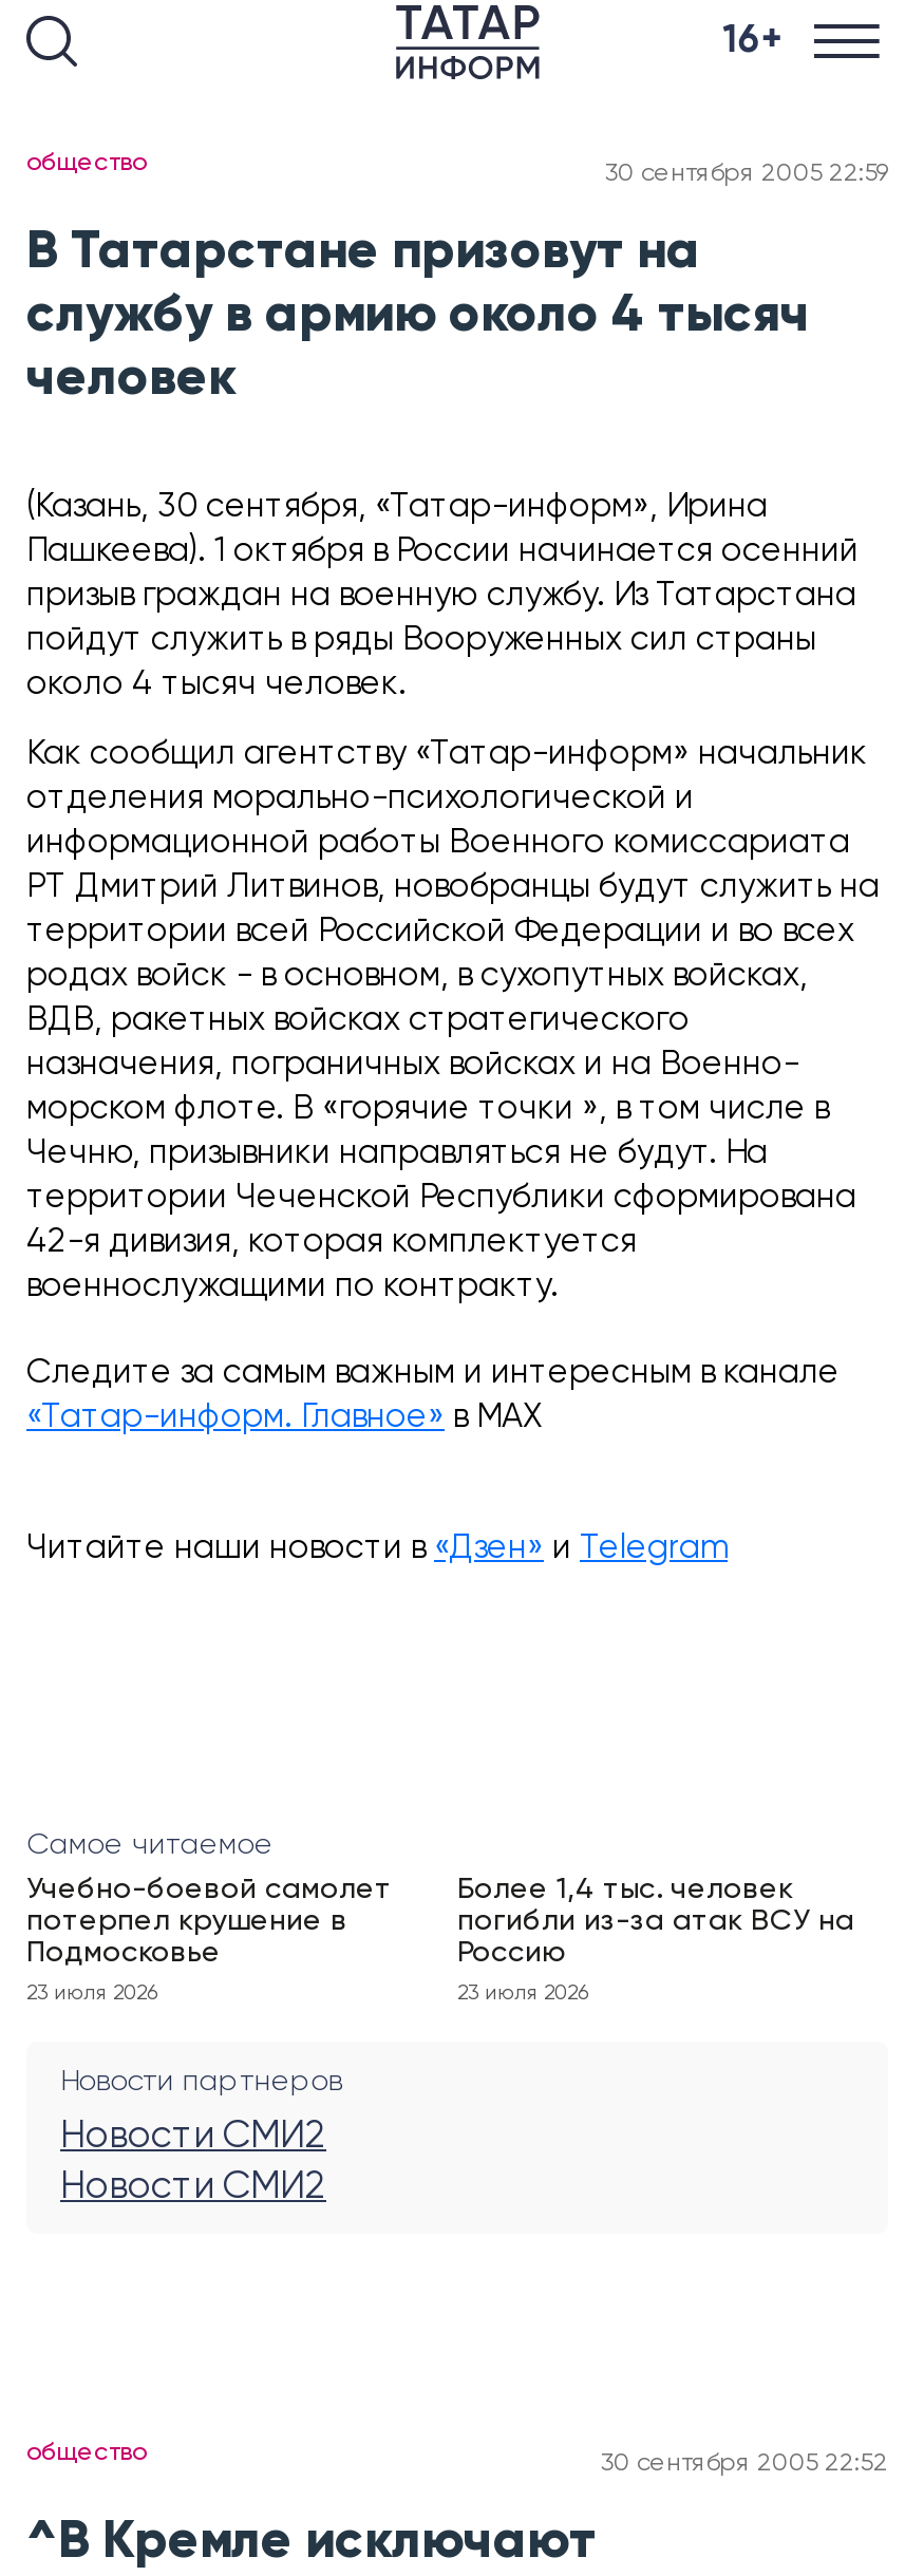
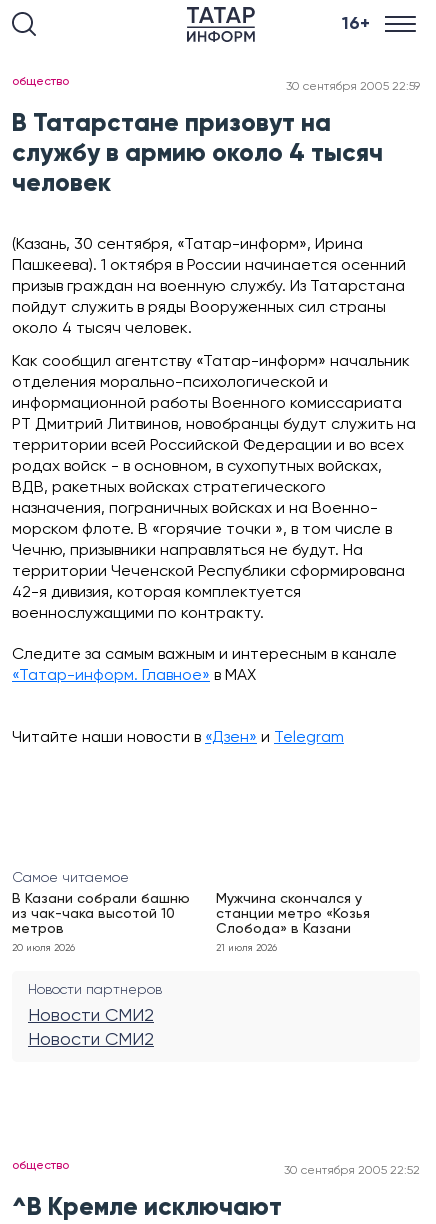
[26,1875,392,1968] Учебно-боевой самолет | потерпел крушение в | Подмосковье -> [12,892,190,936] В Казани собрали башню | из чак-чака высотой 10 | метров
[457,1875,854,1968] Более 1,4 тыс. человек | погибли из-за атак ВСУ на | Россию -> [216,892,370,936] Мужчина скончался у | станции метро «Козья | Слобода» в Казани
[26,1982,157,2004] 23 июля 2026 -> [12,943,75,953] 20 июля 2026
[457,1982,588,2004] 23 июля 2026 -> [216,943,277,953] 21 июля 2026

